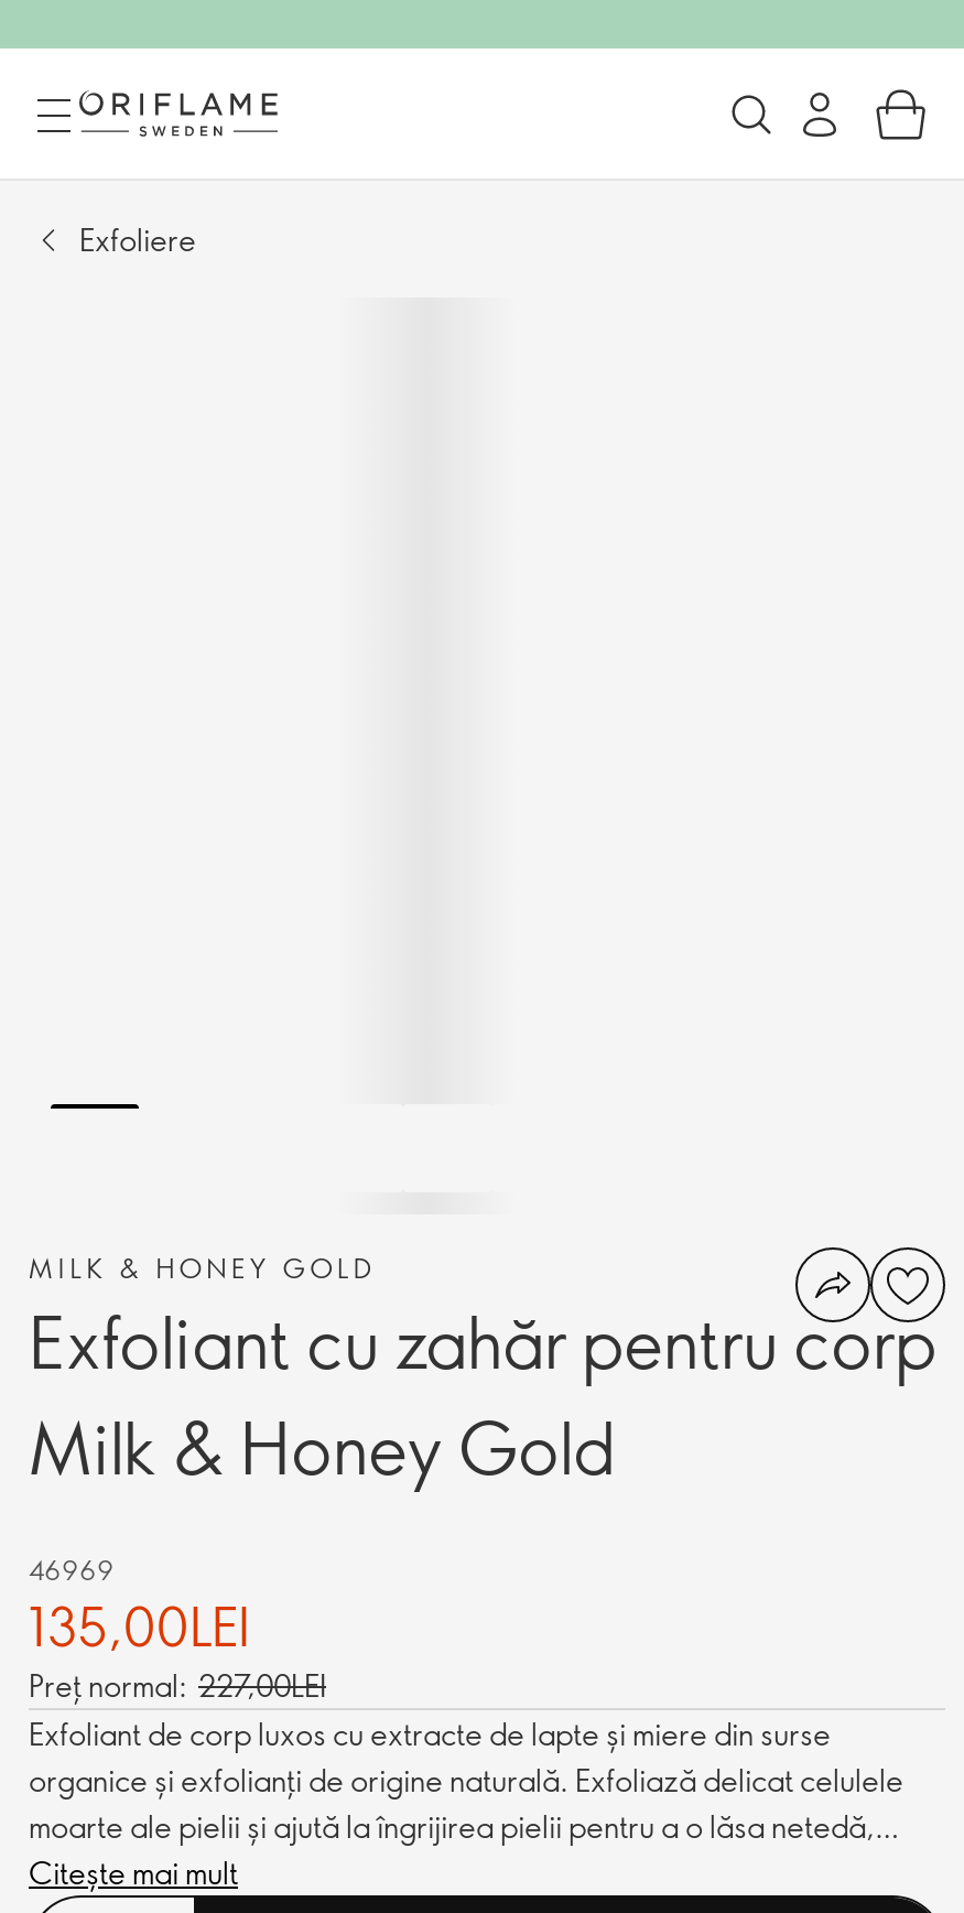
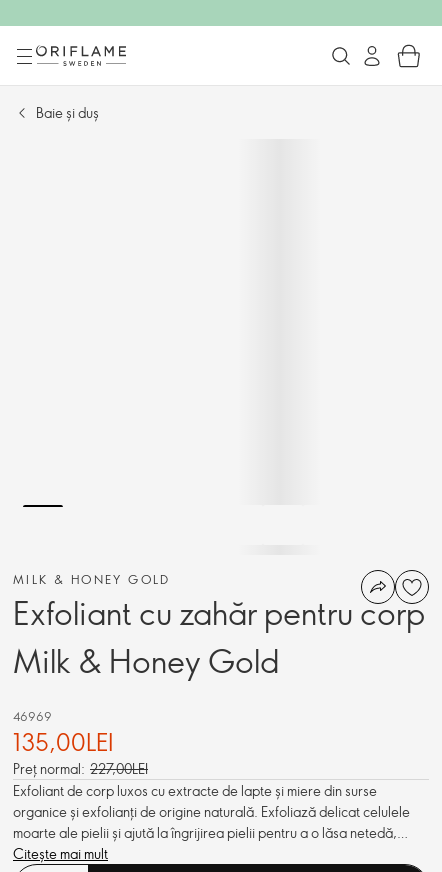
[79,218,196,260] Exfoliere -> [36,103,99,122] Baie și duș

